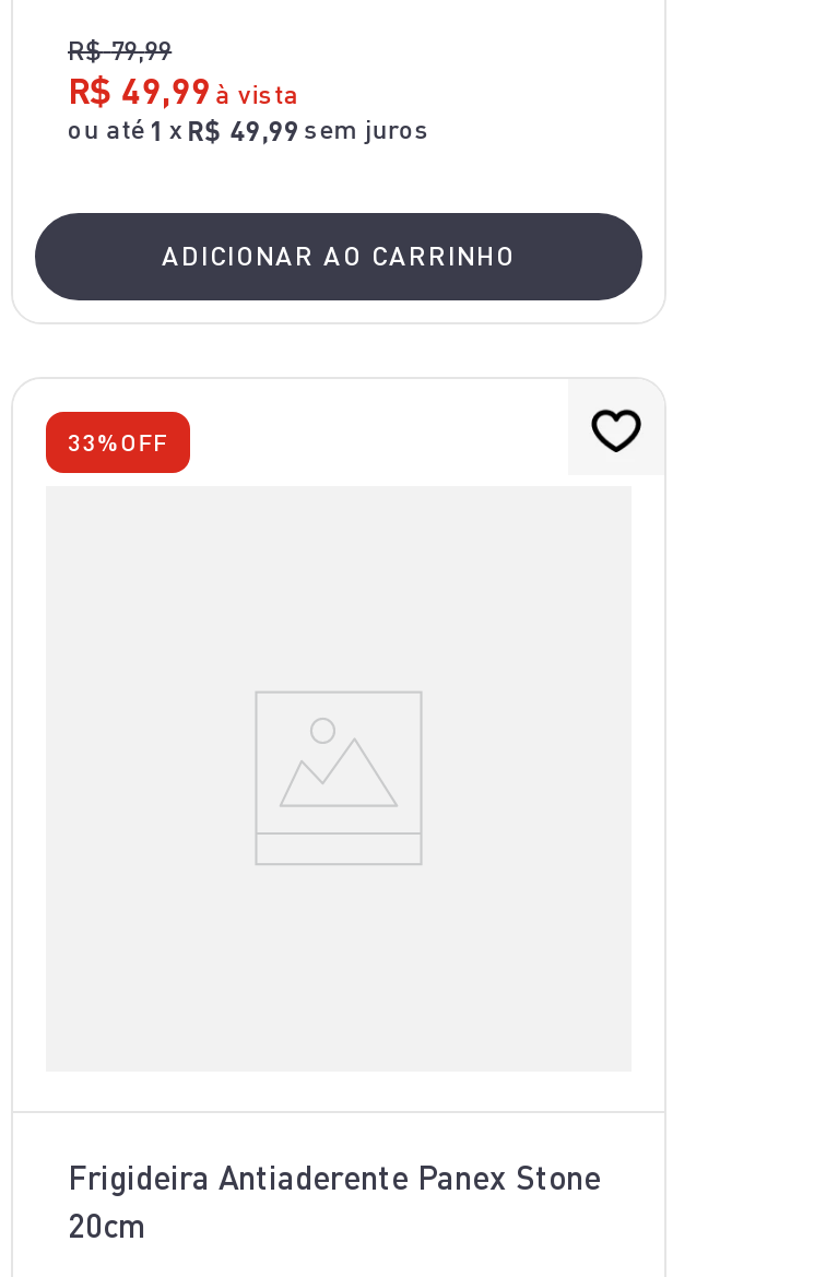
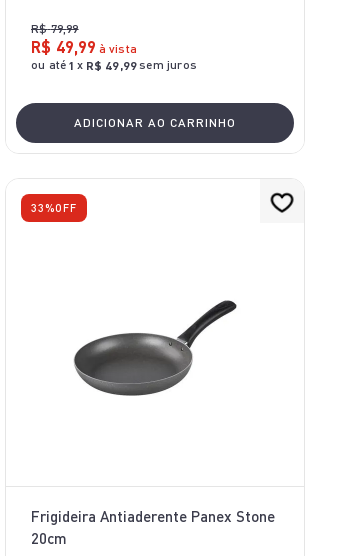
none -> [73,300,237,397] [image]

